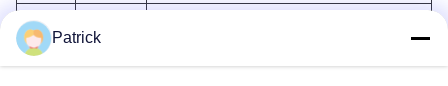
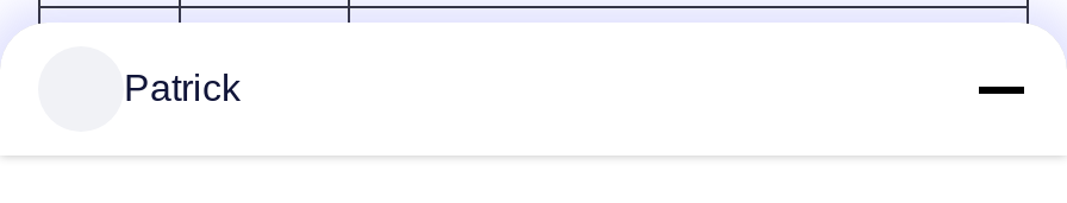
[15,20,49,57] [image] -> none

